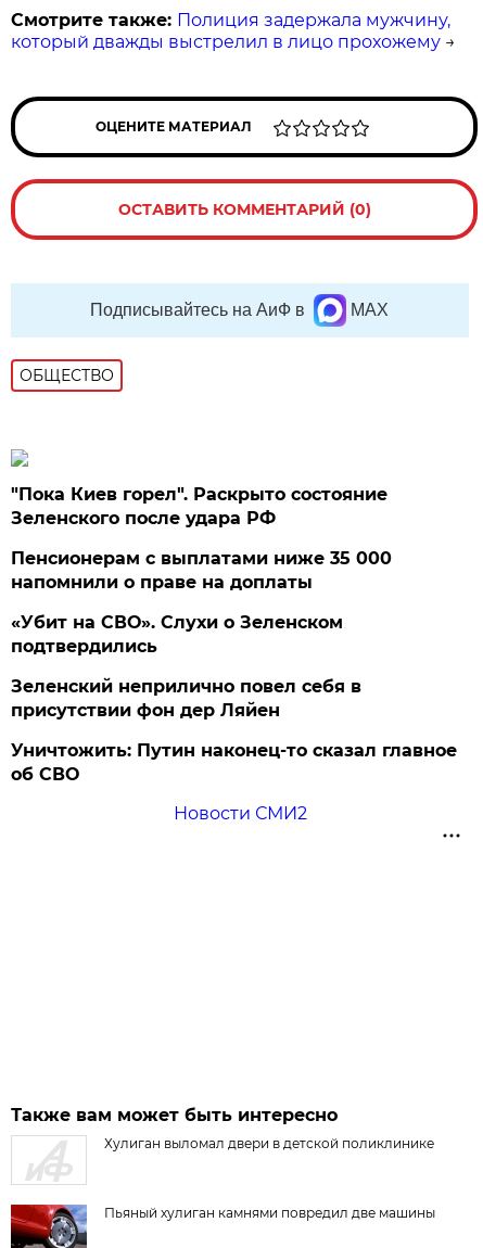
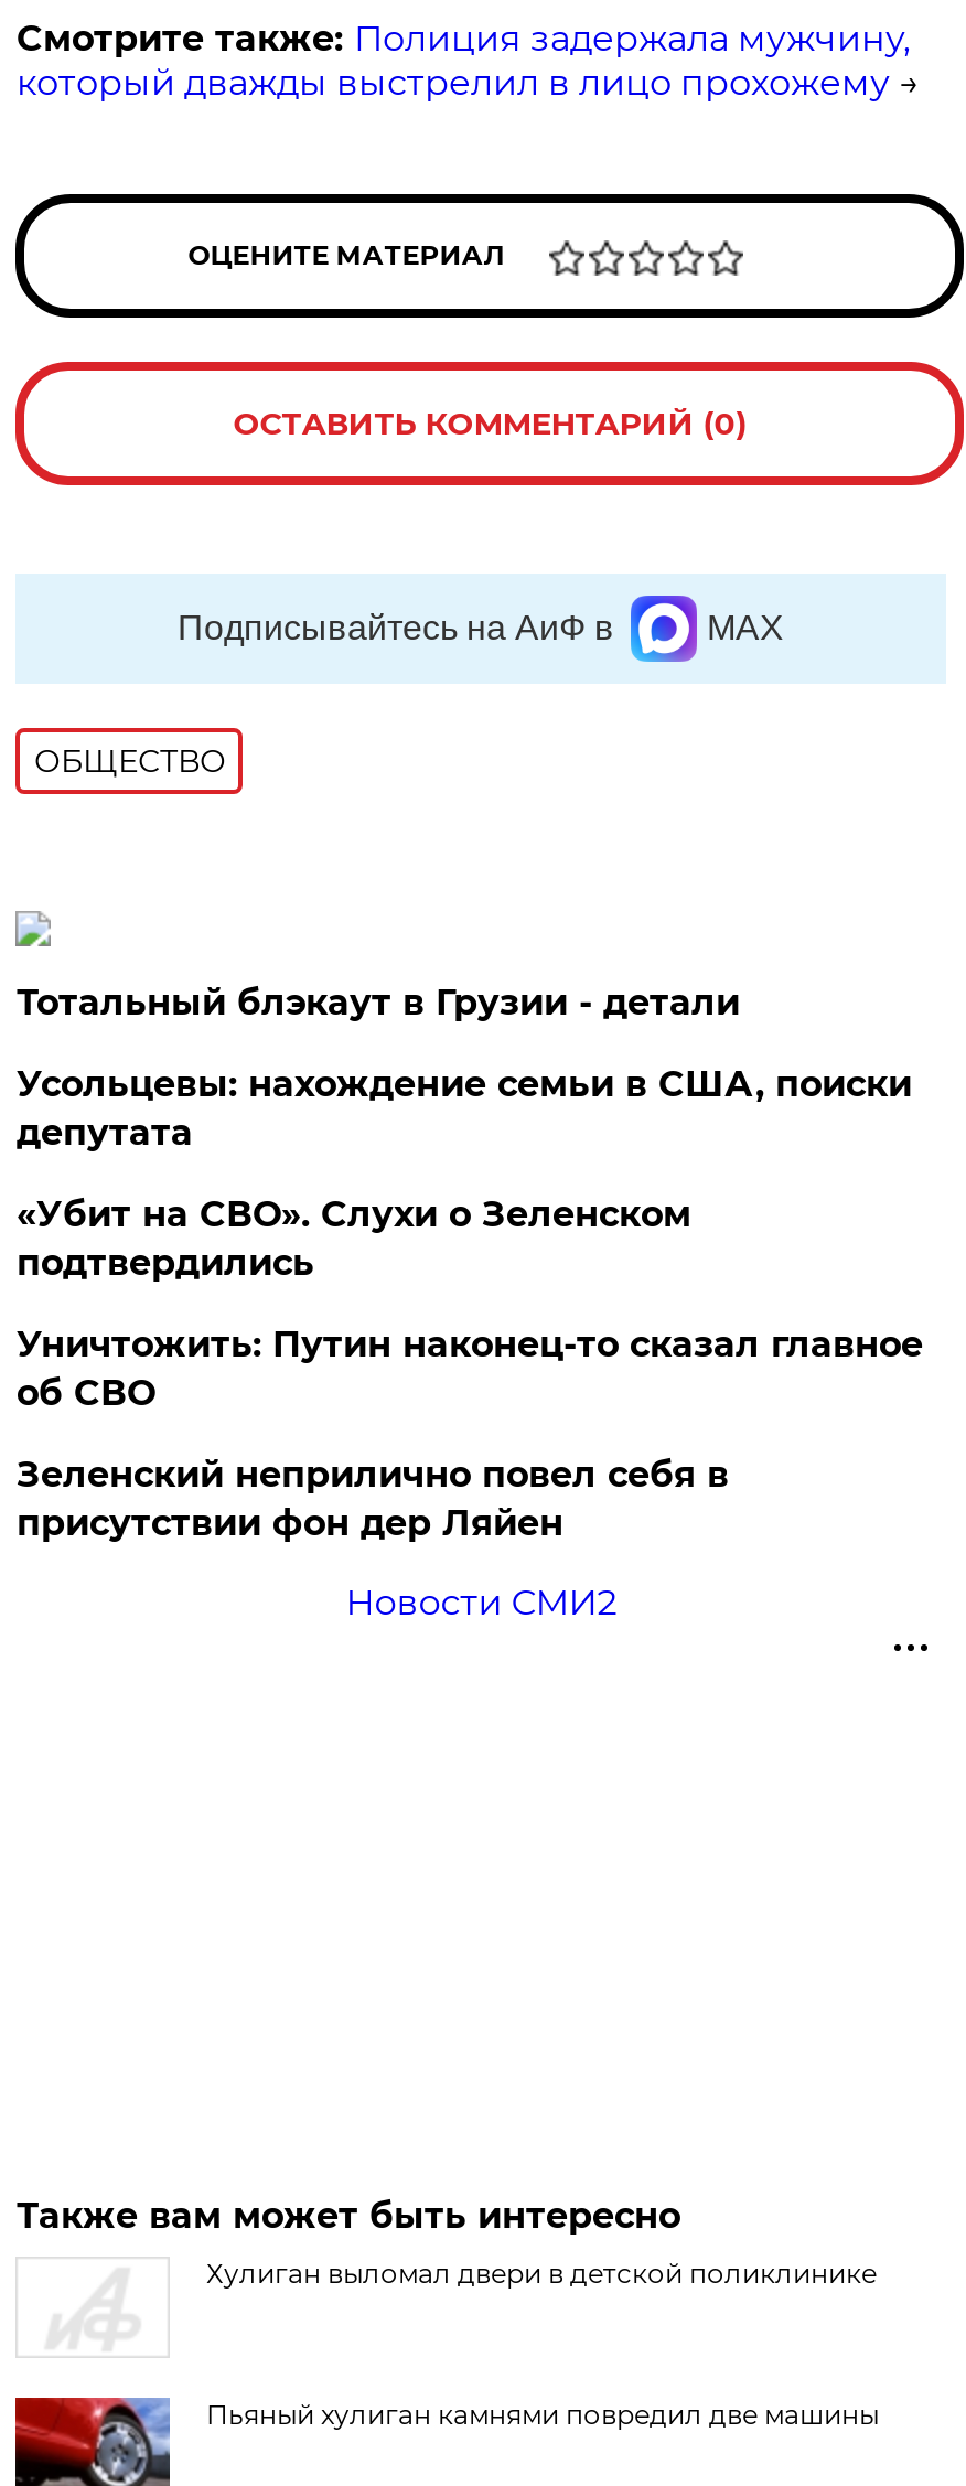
[11,484,388,529] "Пока Киев горел". Раскрыто состояние | Зеленского после удара РФ -> [16,982,740,1024] Тотальный блэкаут в Грузии - детали
[11,548,392,593] Пенсионерам с выплатами ниже 35 000 | напомнили о праве на доплаты -> [16,1063,912,1154] Усольцевы: нахождение семьи в США, поиски | депутата
moved [11,676,362,721] -> [16,1454,729,1544]: Зеленский неприлично повел cебя в | присутствии фон дер Ляйен
moved [11,740,457,785] -> [16,1324,923,1414]: Уничтожить: Путин наконец-то сказал главное | об СВО

